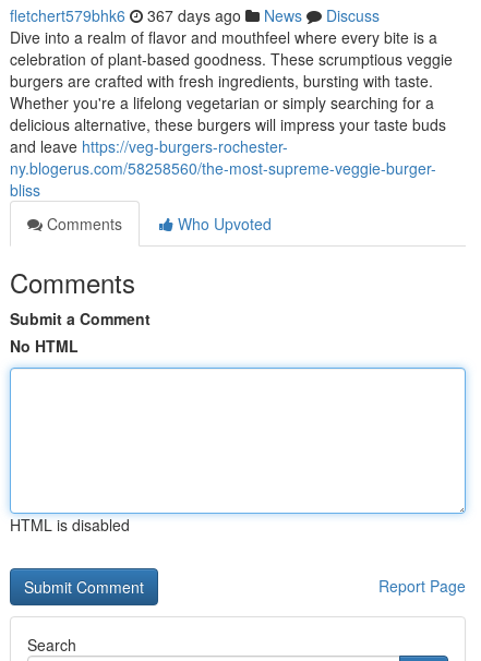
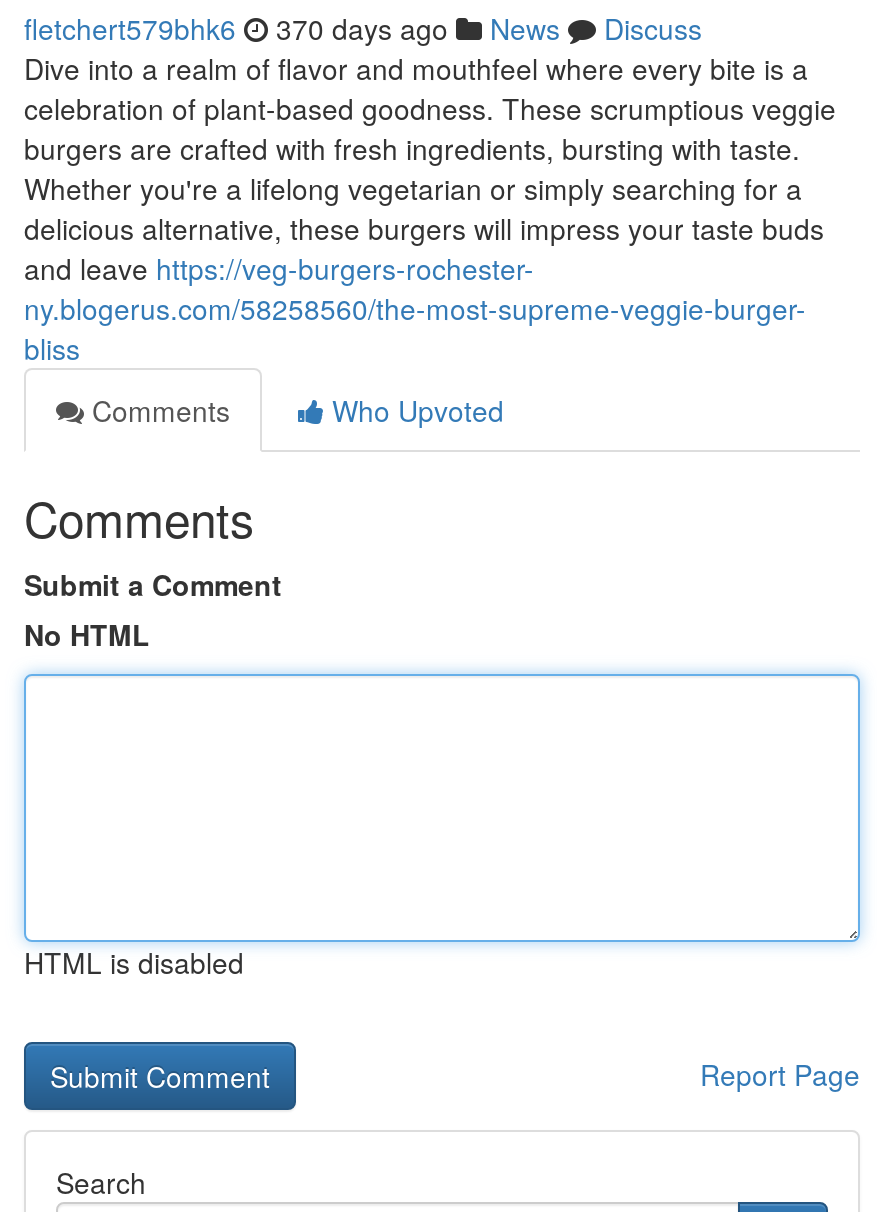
[10,4,380,26] fletchert579bhk6 367 days ago News Discuss -> [24,8,702,48] fletchert579bhk6 370 days ago News Discuss

